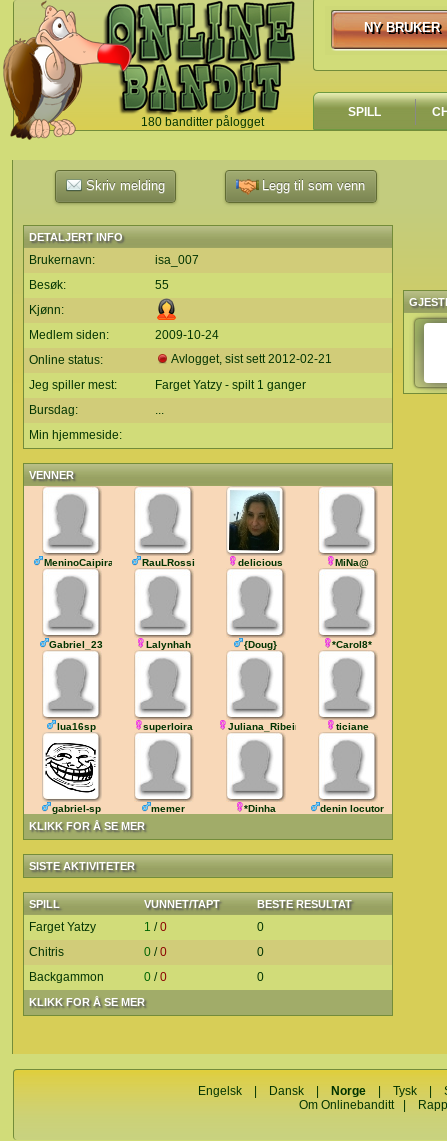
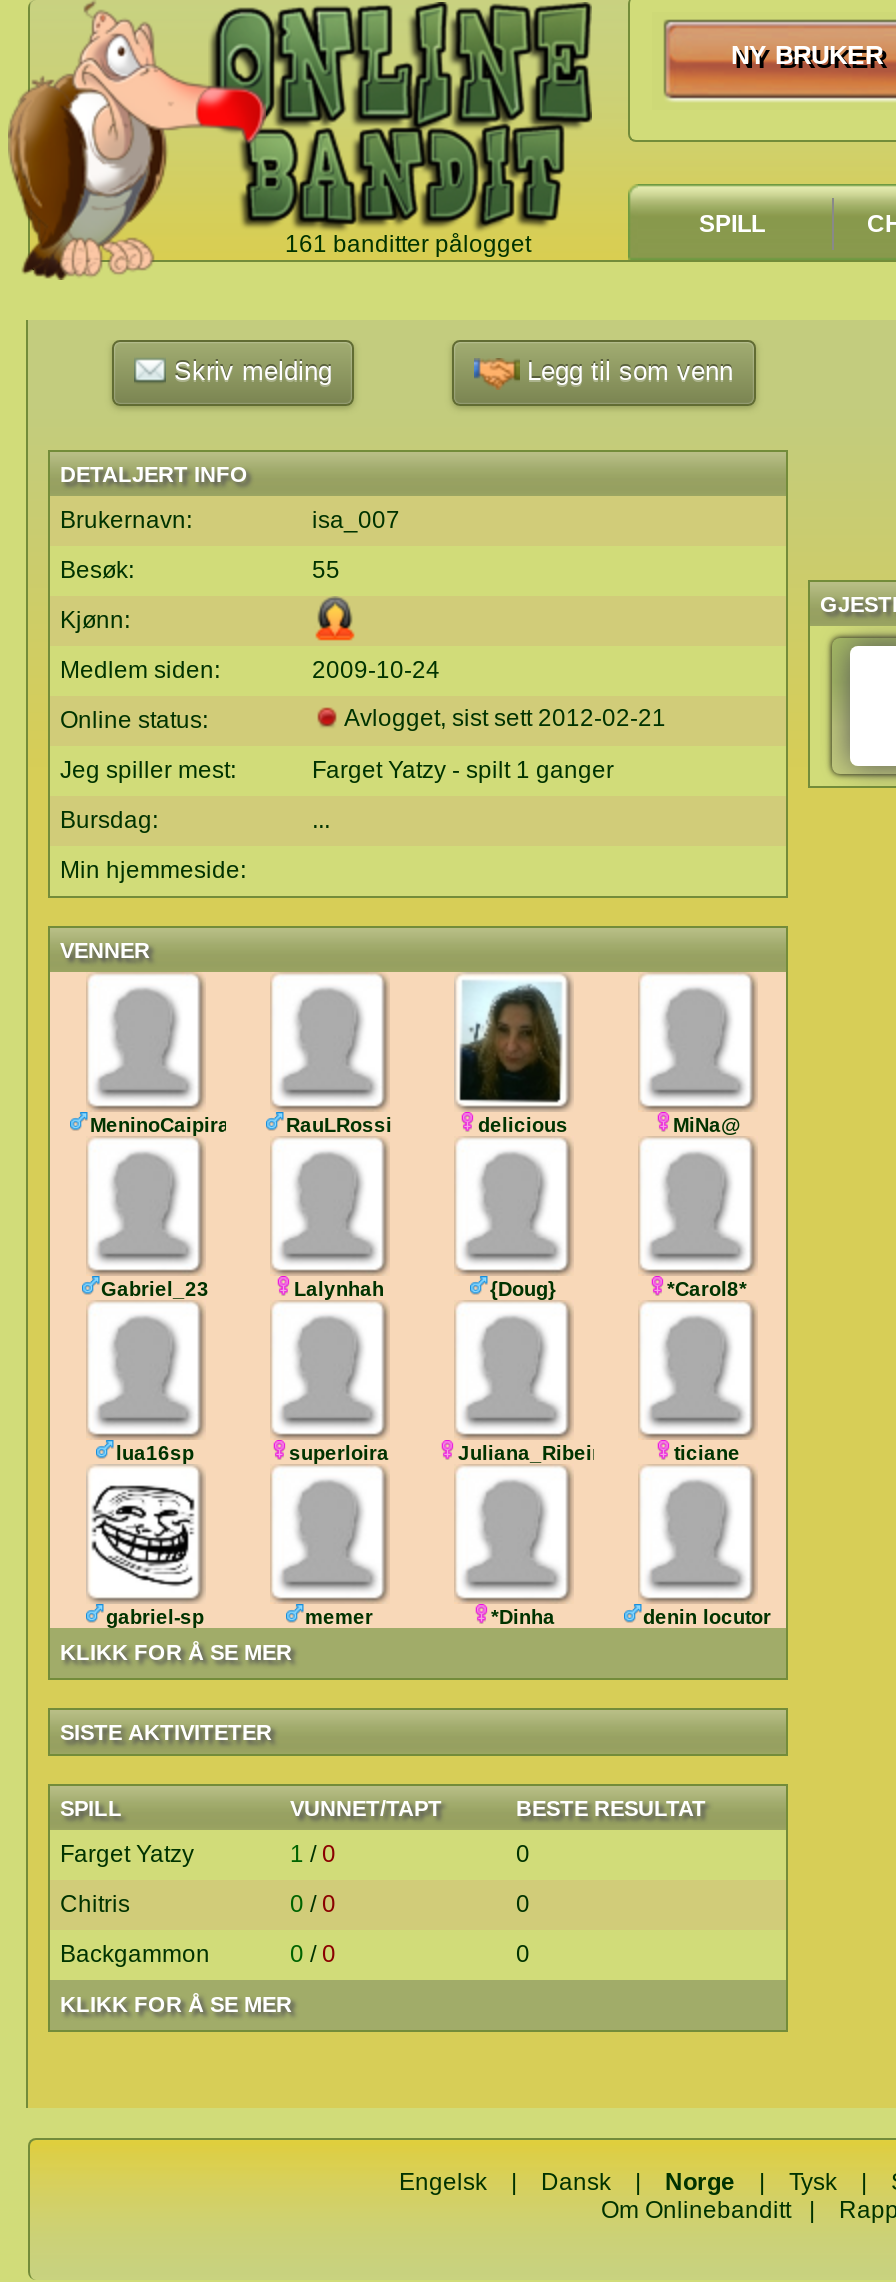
[141,115,264,129] 180 banditter pålogget -> [285,230,531,258] 161 banditter pålogget

